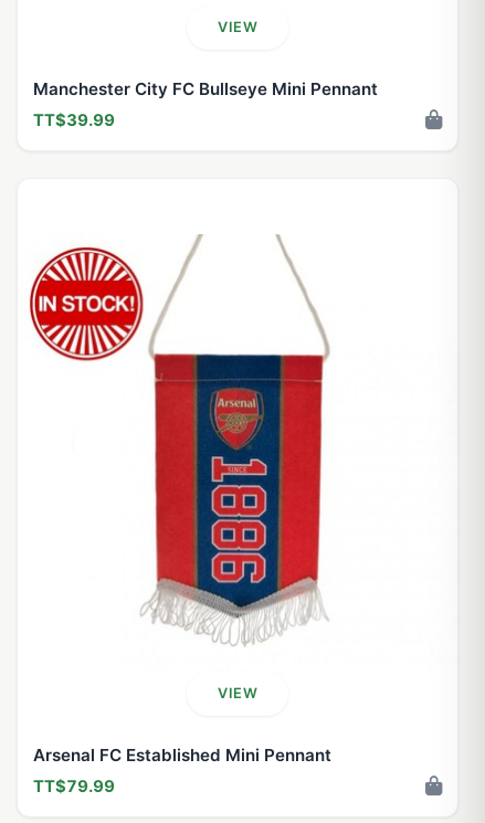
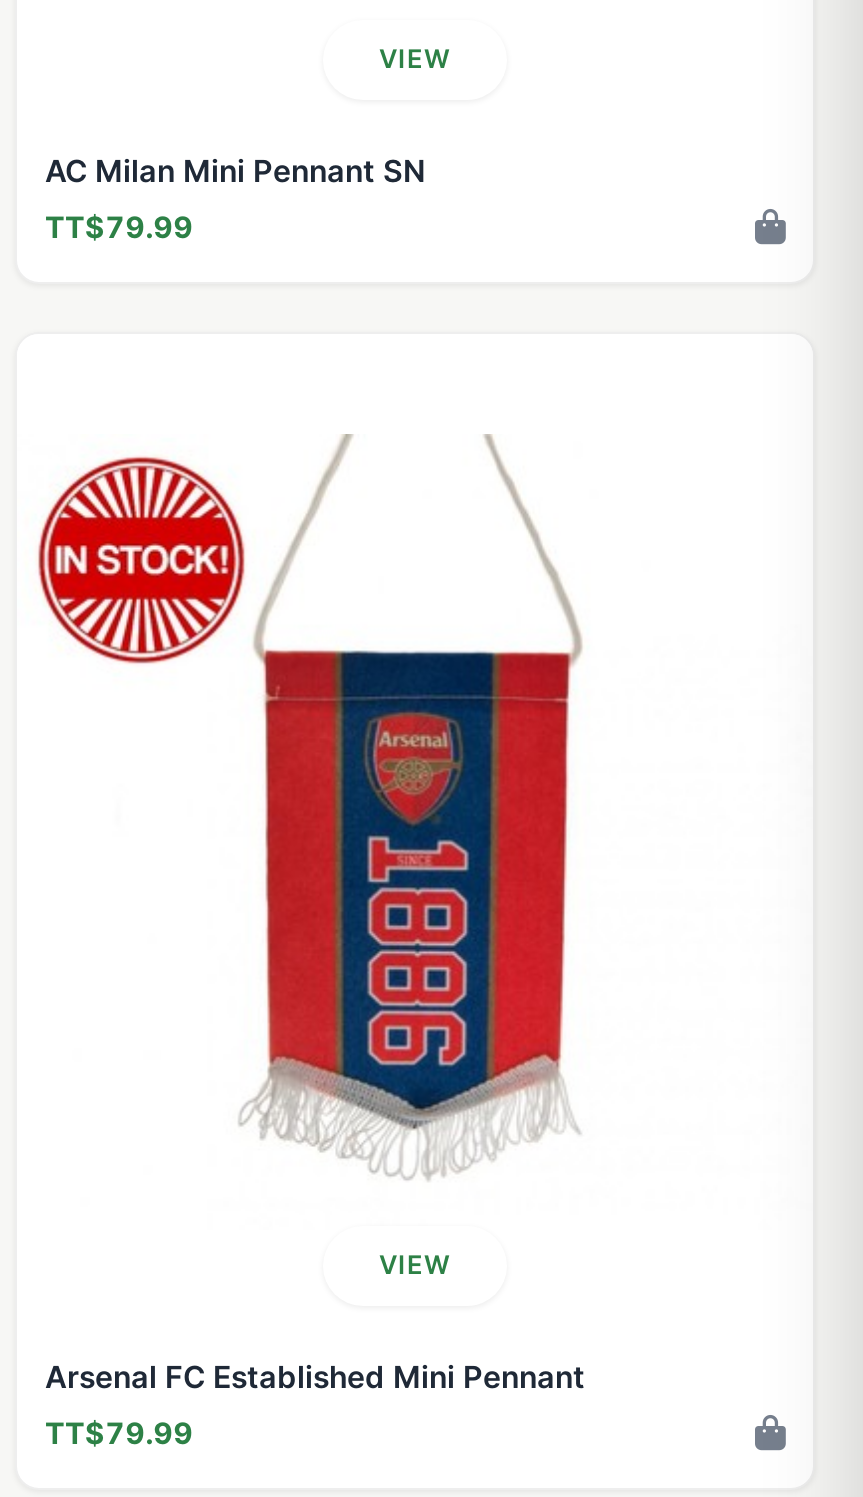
[33,78,378,99] Manchester City FC Bullseye Mini Pennant -> [45,152,425,190] AC Milan Mini Pennant SN
[33,110,115,130] TT$39.99 -> [45,210,193,246] TT$79.99

